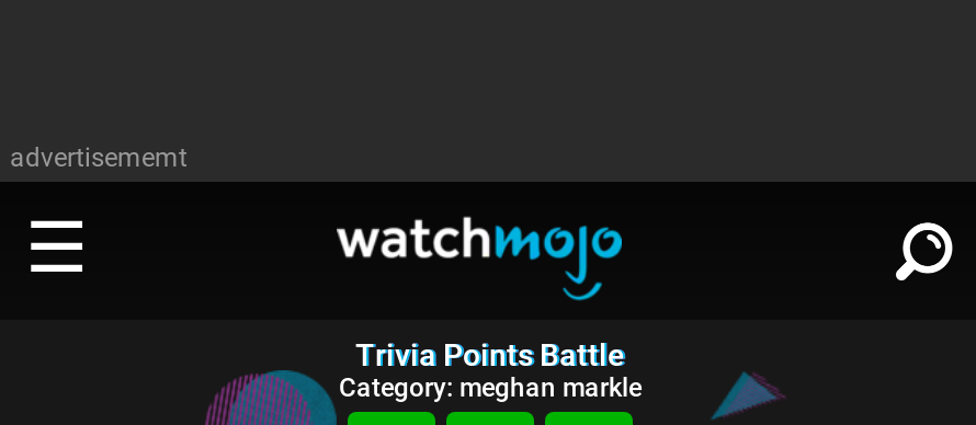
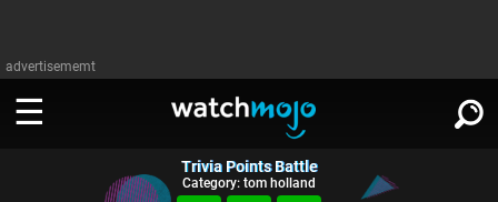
[339,372,642,403] Category: meghan markle -> [182,175,316,191] Category: tom holland

